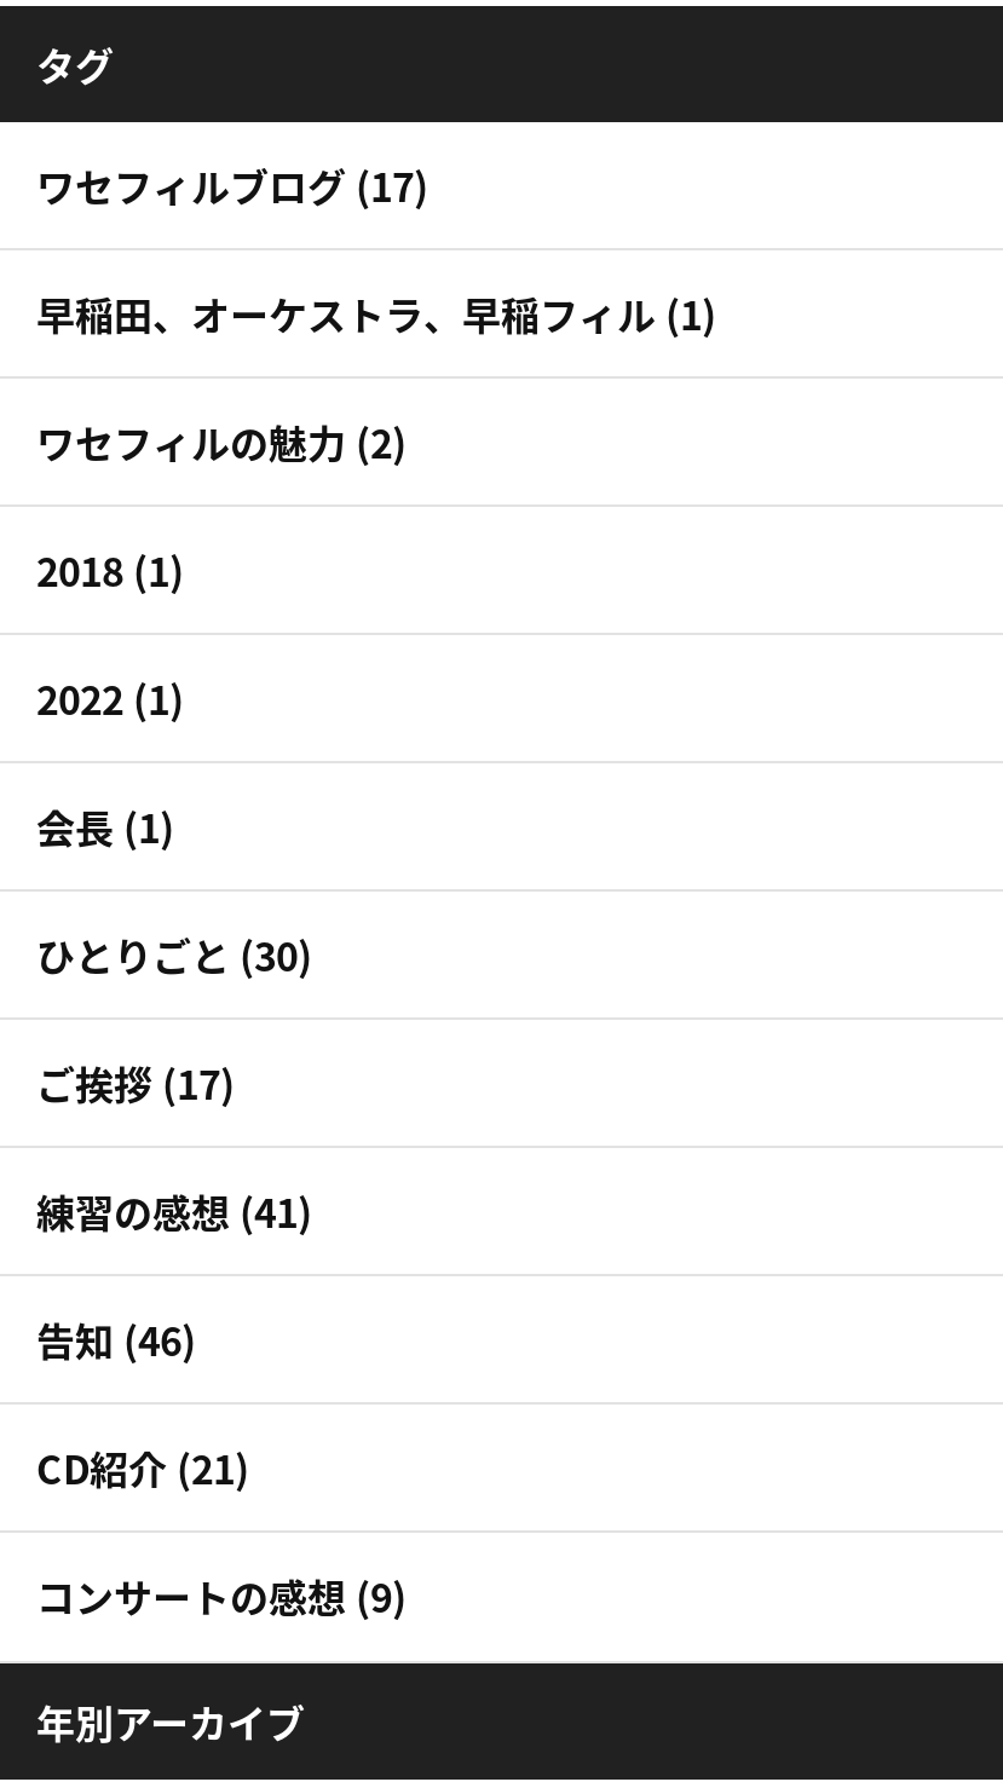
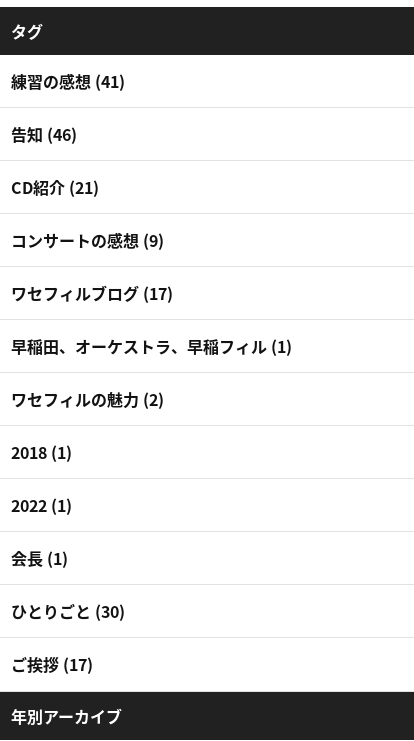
moved [36,156,716,1112] -> [11,281,292,676]: ワセフィルブログ (17) | 早稲田、オーケストラ、早稲フィル (1) | ワセフィルの魅力 (2) | 2018 (1) | 2022 (1) | 会長 (1) | ひとりごと (30) | ご挨拶 (17)
moved [36,1182,407,1625] -> [11,69,164,252]: 練習の感想 (41) | 告知 (46) | CD紹介 (21) | コンサートの感想 (9)

